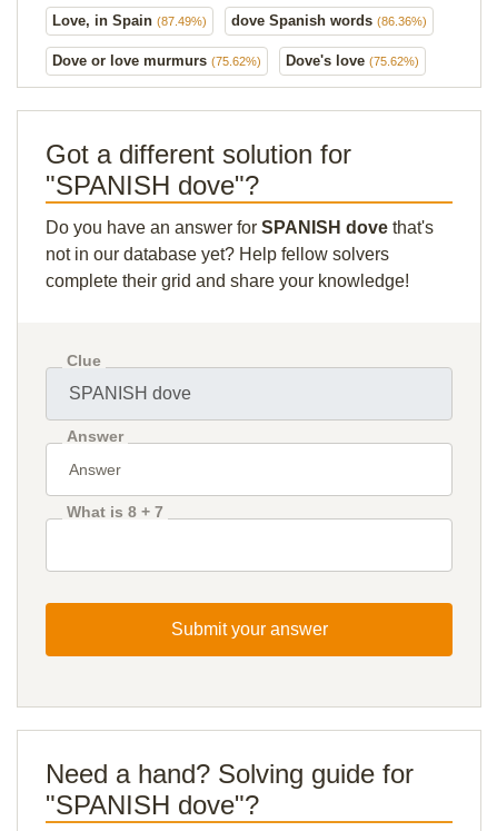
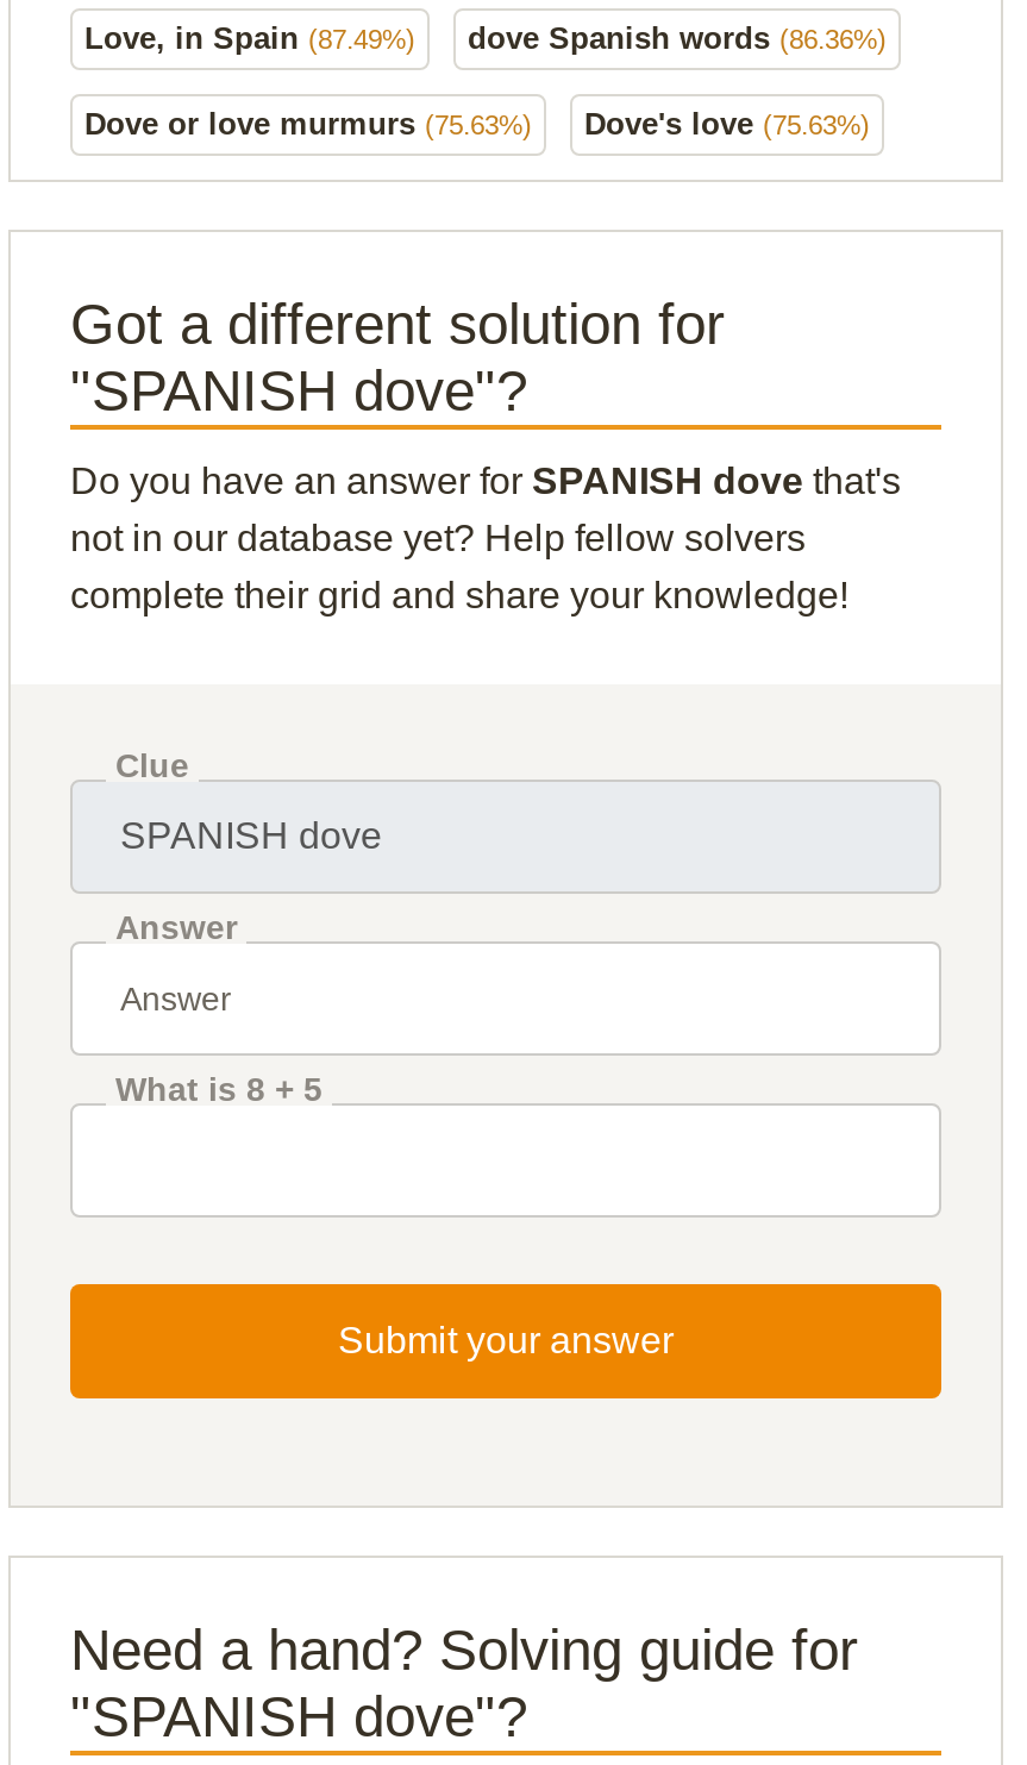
[52,52,261,69] Dove or love murmurs (75.62%) -> [84,105,532,141] Dove or love murmurs (75.63%)
[286,52,419,69] Dove's love (75.62%) -> [584,105,870,141] Dove's love (75.63%)
[67,502,163,520] What is 8 + 7 -> [115,1069,322,1107] What is 8 + 5

